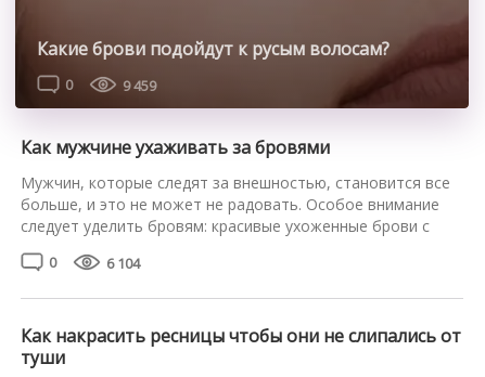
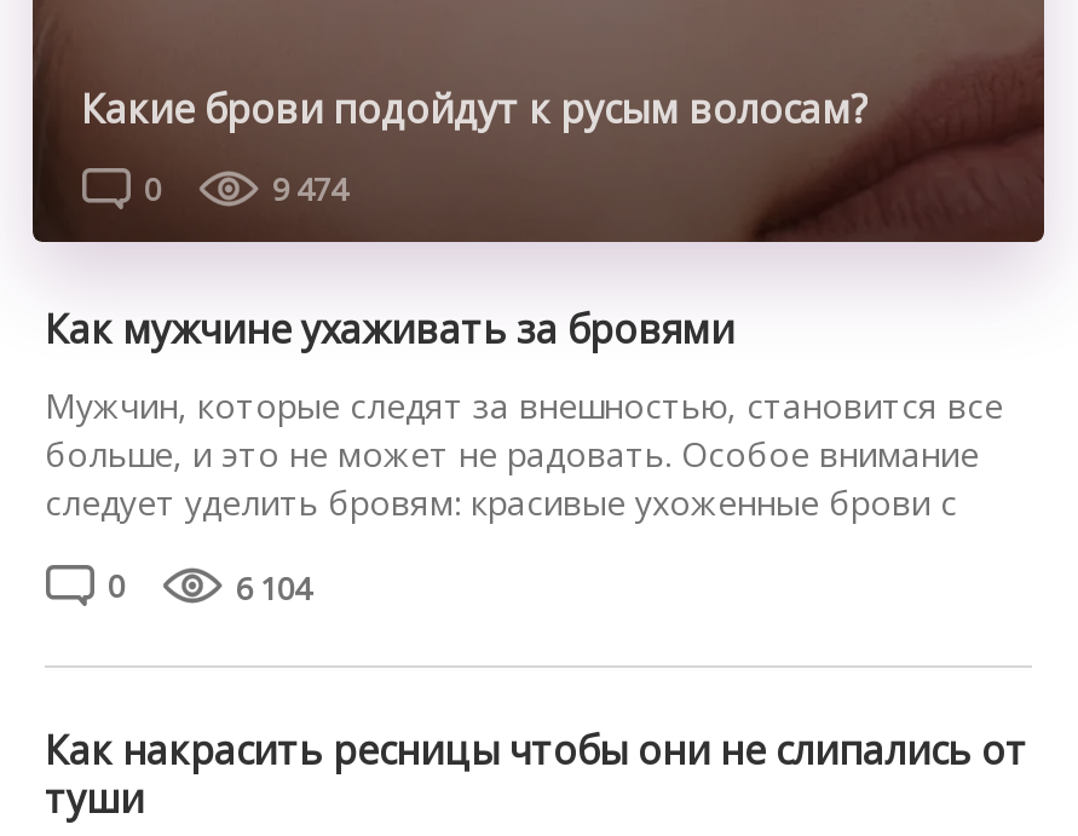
[123,75,156,95] 9 459 -> [272,168,347,212] 9 474

